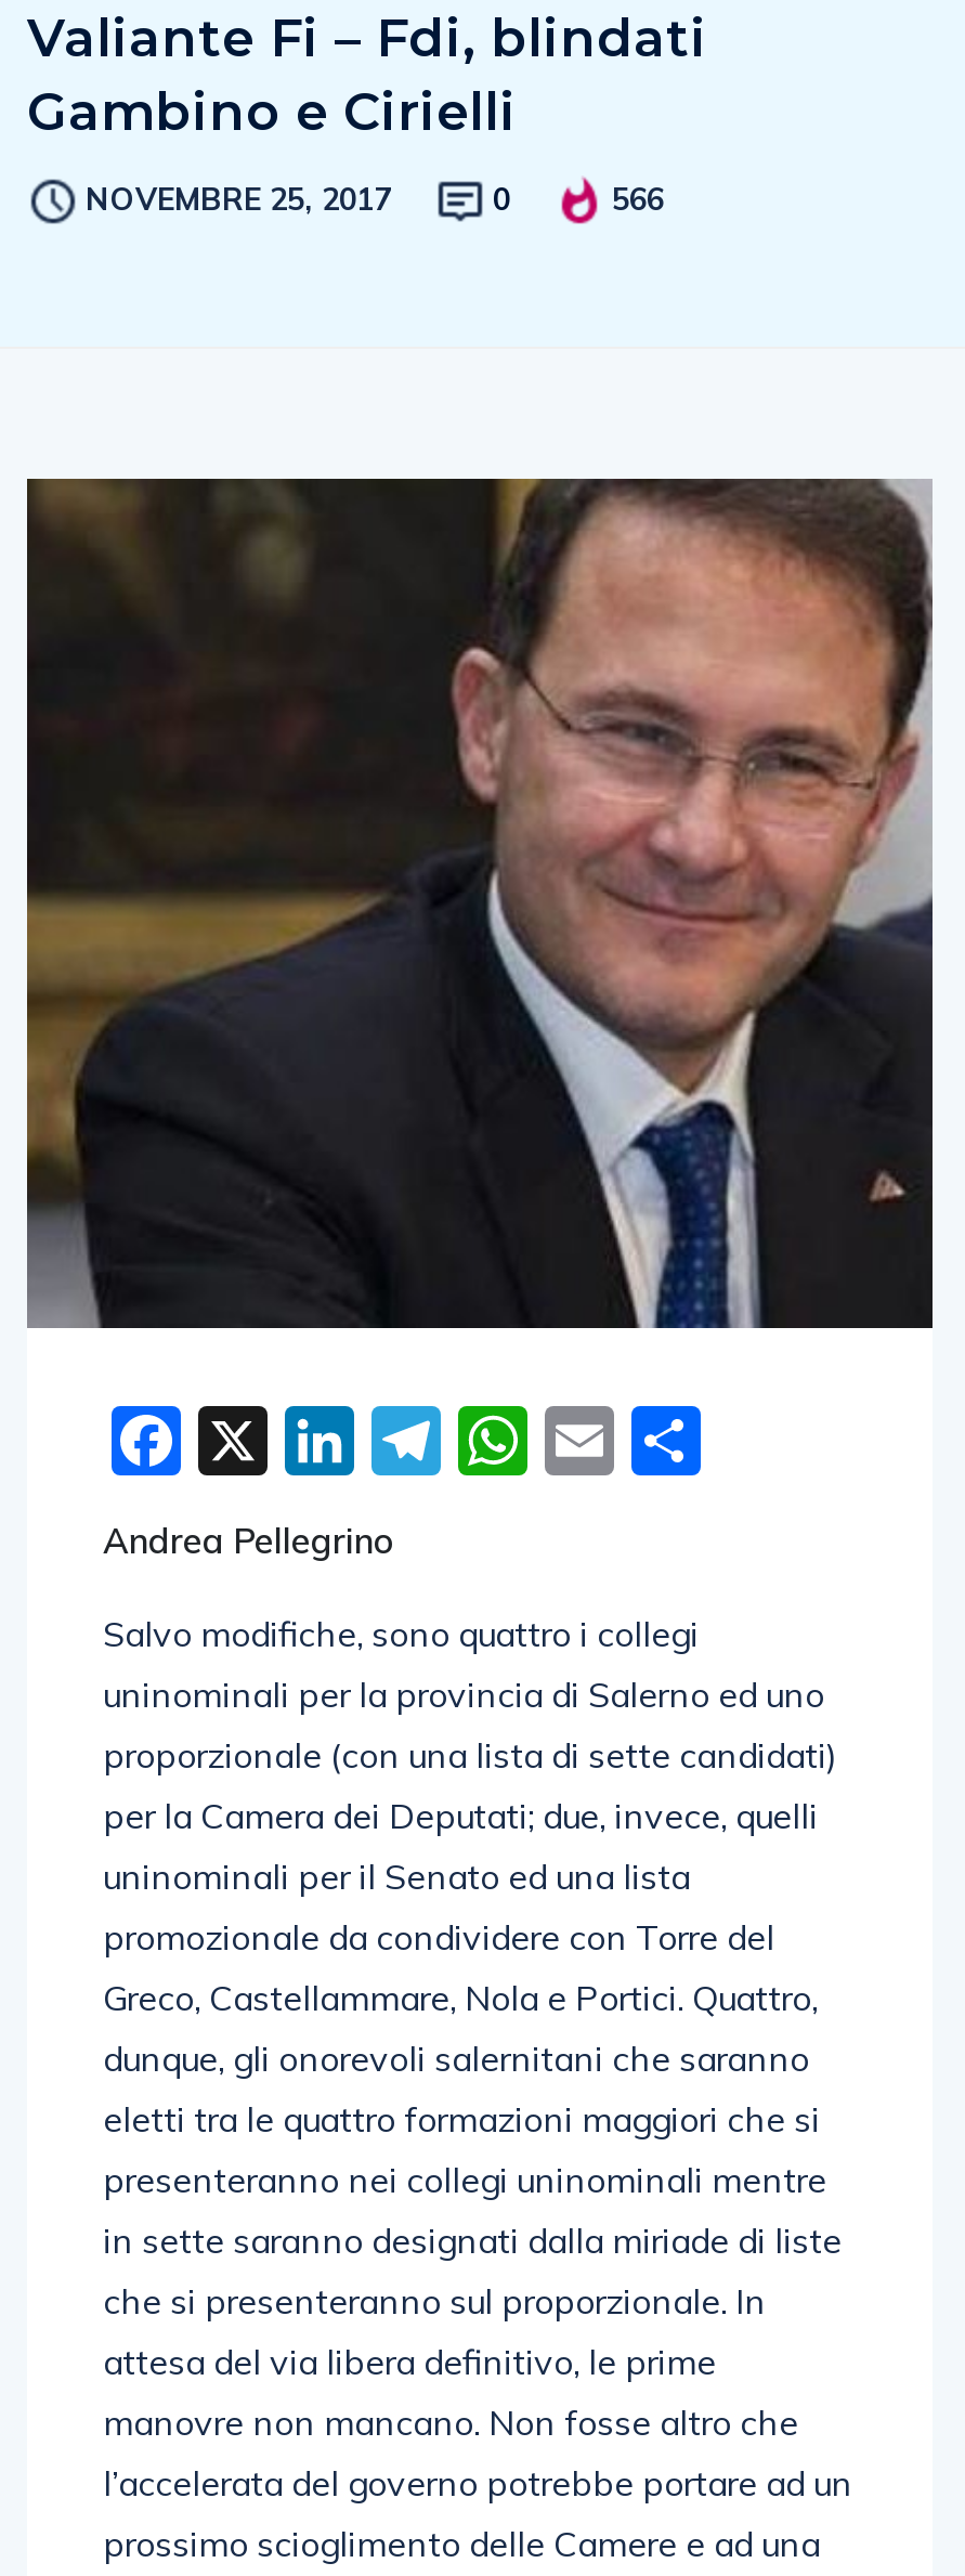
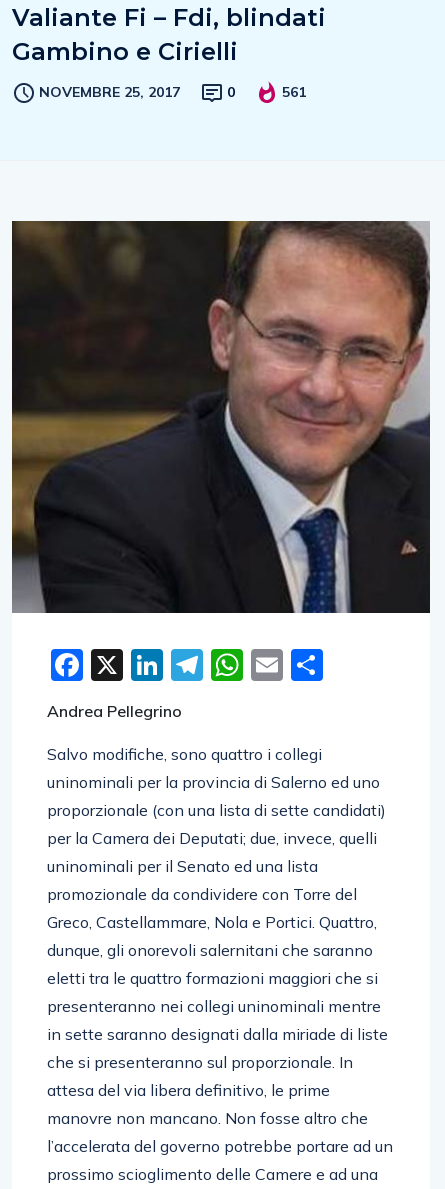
[612,180,664,219] 566 -> [282,83,306,101] 561

